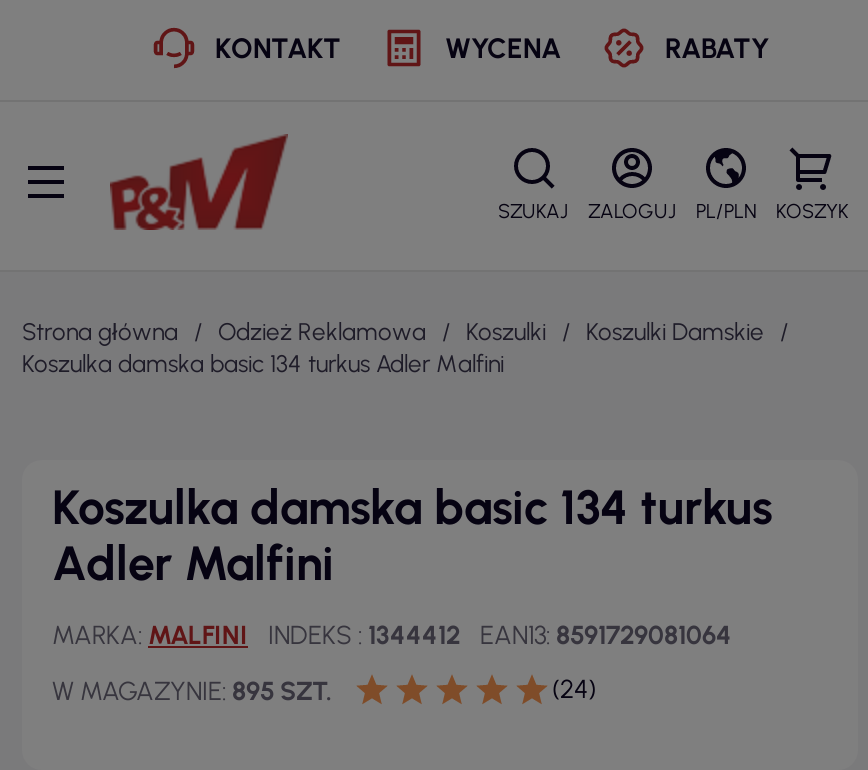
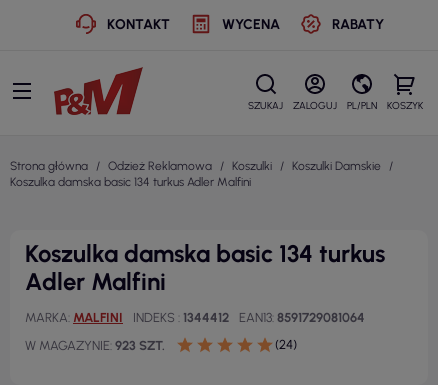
[52,676,332,706] W MAGAZYNIE 895 SZT. -> [25,338,165,353] W MAGAZYNIE 923 SZT.

